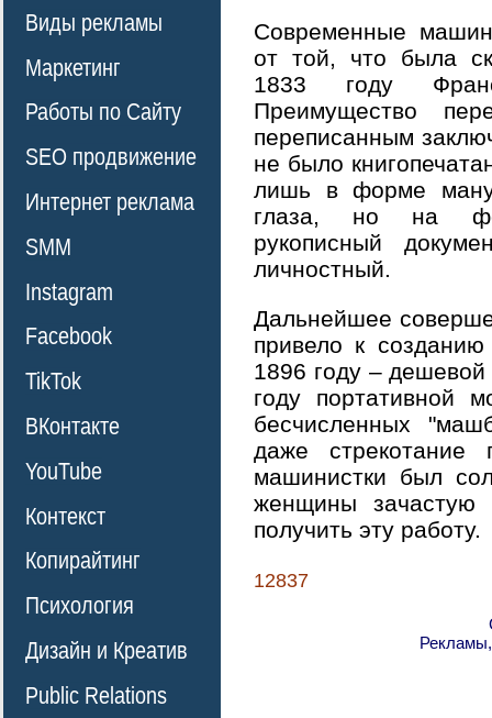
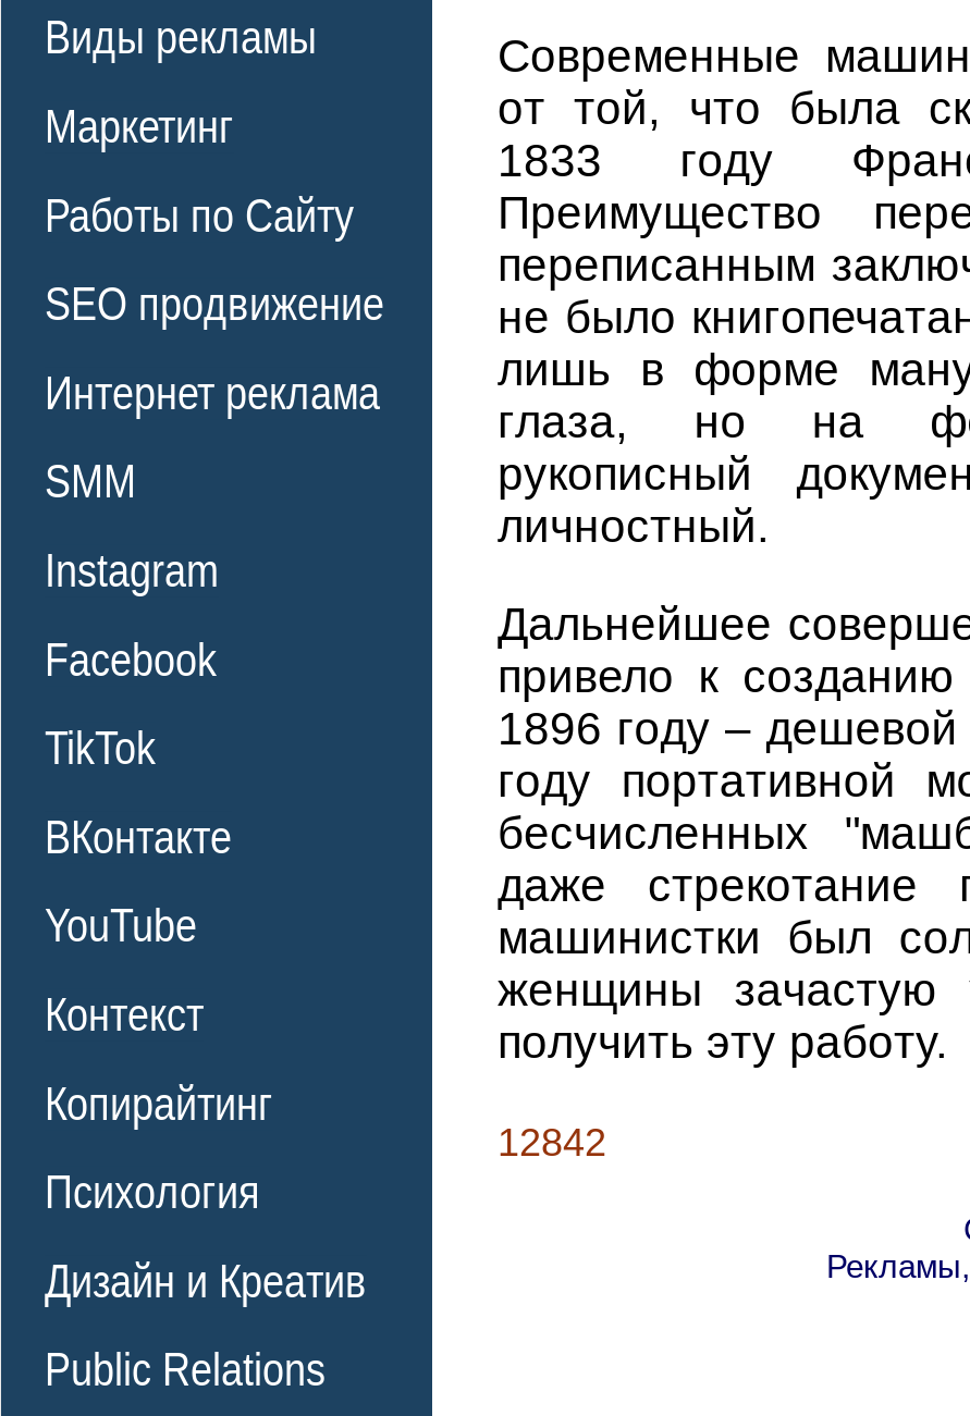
[254,570,309,592] 12837 -> [498,1121,606,1165] 12842

